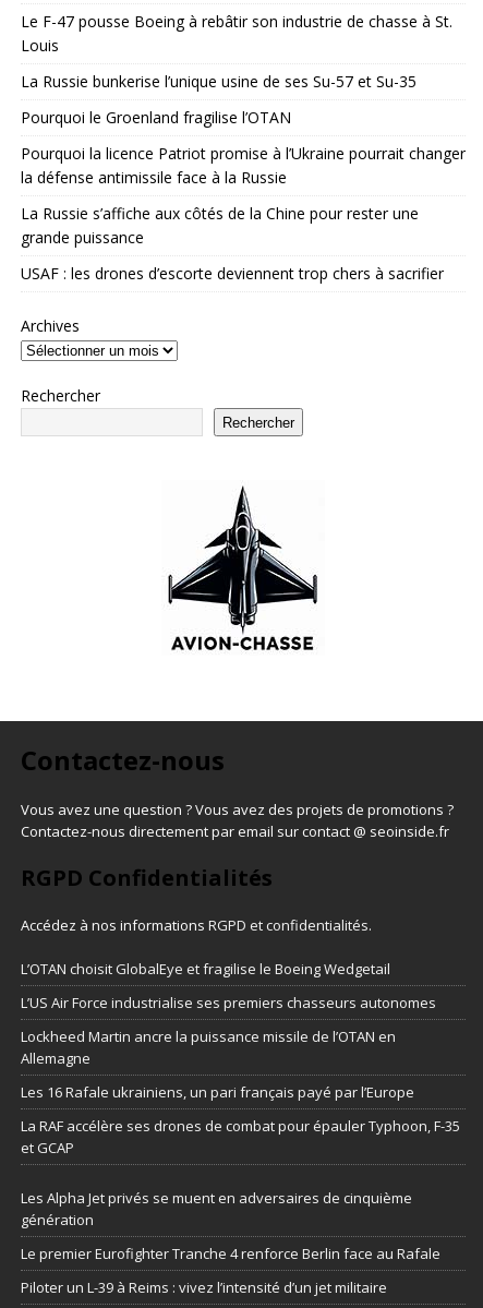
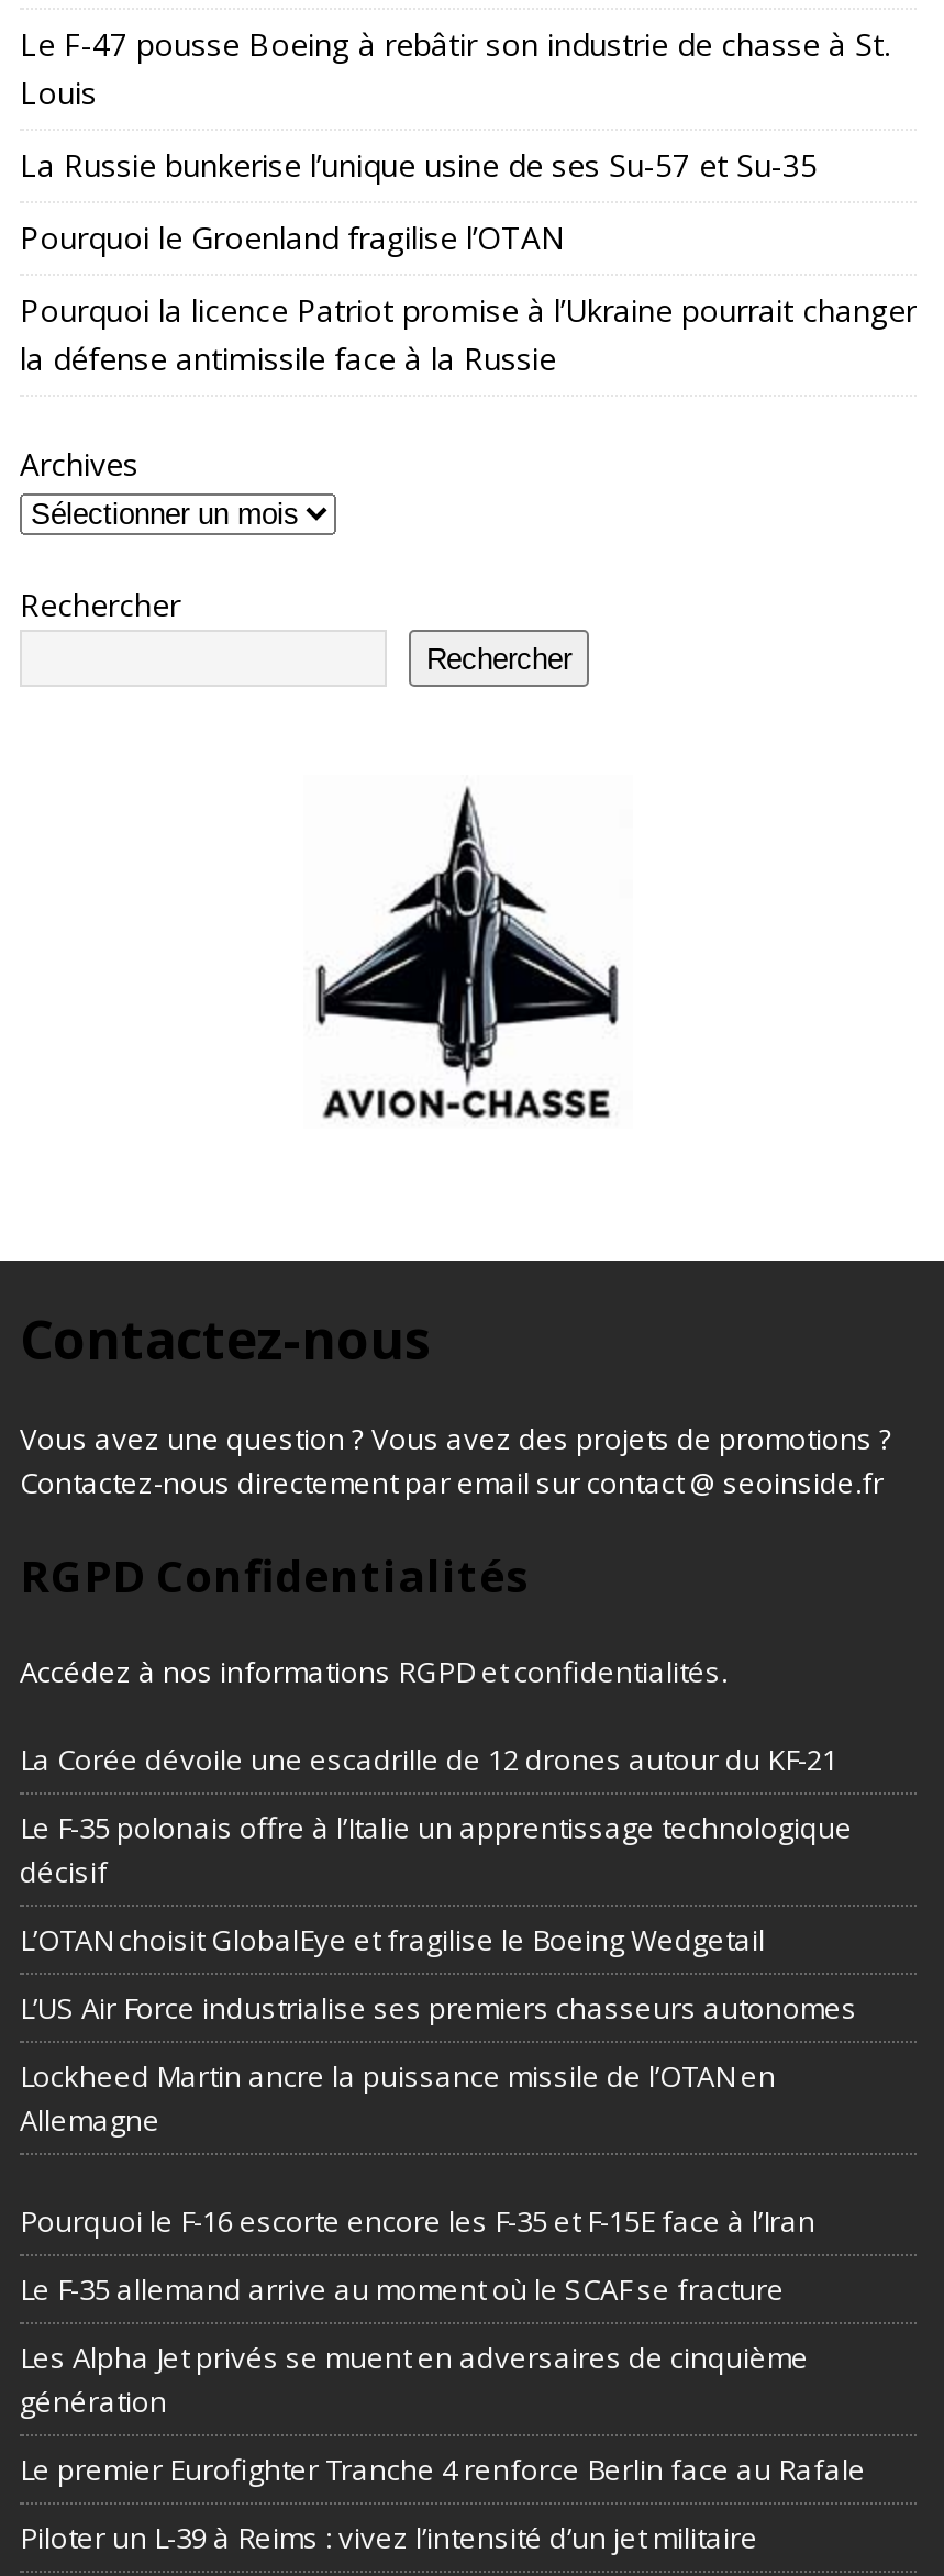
[21,203,444,284] La Russie s’affiche aux côtés de la Chine pour rester une | grande puissance | USAF : les drones d’escorte deviennent trop chers à sacrifier -> none
moved [21,315,454,935] -> [20,443,892,1691]: [image] | Archives | Rechercher | Rechercher | Vous avez une question ? Vous avez des projets de promotions ? | Contactez-nous directement par email sur contact @ seoinside.fr | Accédez à nos informations RGPD et confidentialités.
none -> [20,1740,853,1891] La Corée dévoile une escadrille de 12 drones autour du KF-21 | Le F-35 polonais offre à l’Italie un apprentissage technologique | décisif
[21,1082,414,1102] Les 16 Rafale ukrainiens, un pari français payé par l’Europe -> [20,2201,815,2241] Pourquoi le F-16 escorte encore les F-35 et F-15E face à l’Iran
[21,1116,460,1157] La RAF accélère ses drones de combat pour épauler Typhoon, F-35 | et GCAP -> [20,2269,785,2309] Le F-35 allemand arrive au moment où le SCAF se fracture

